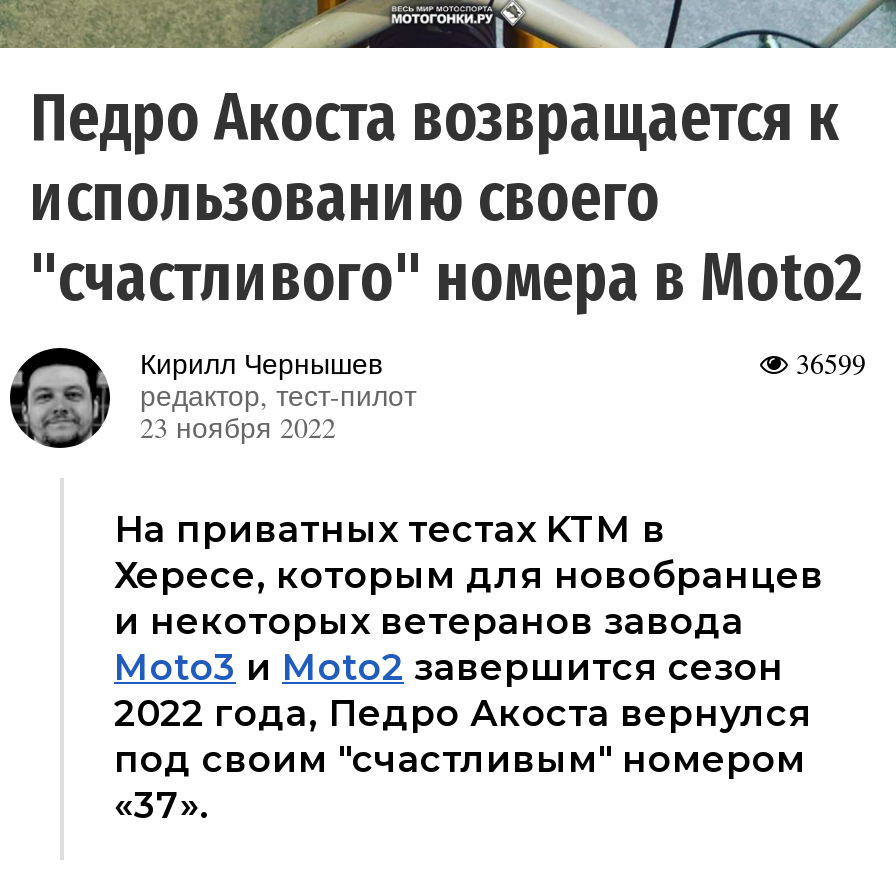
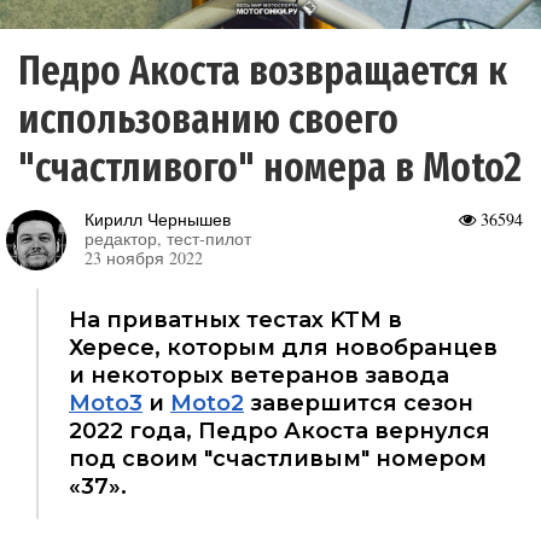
[788,343,866,381] 36599 -> [476,207,523,230] 36594

